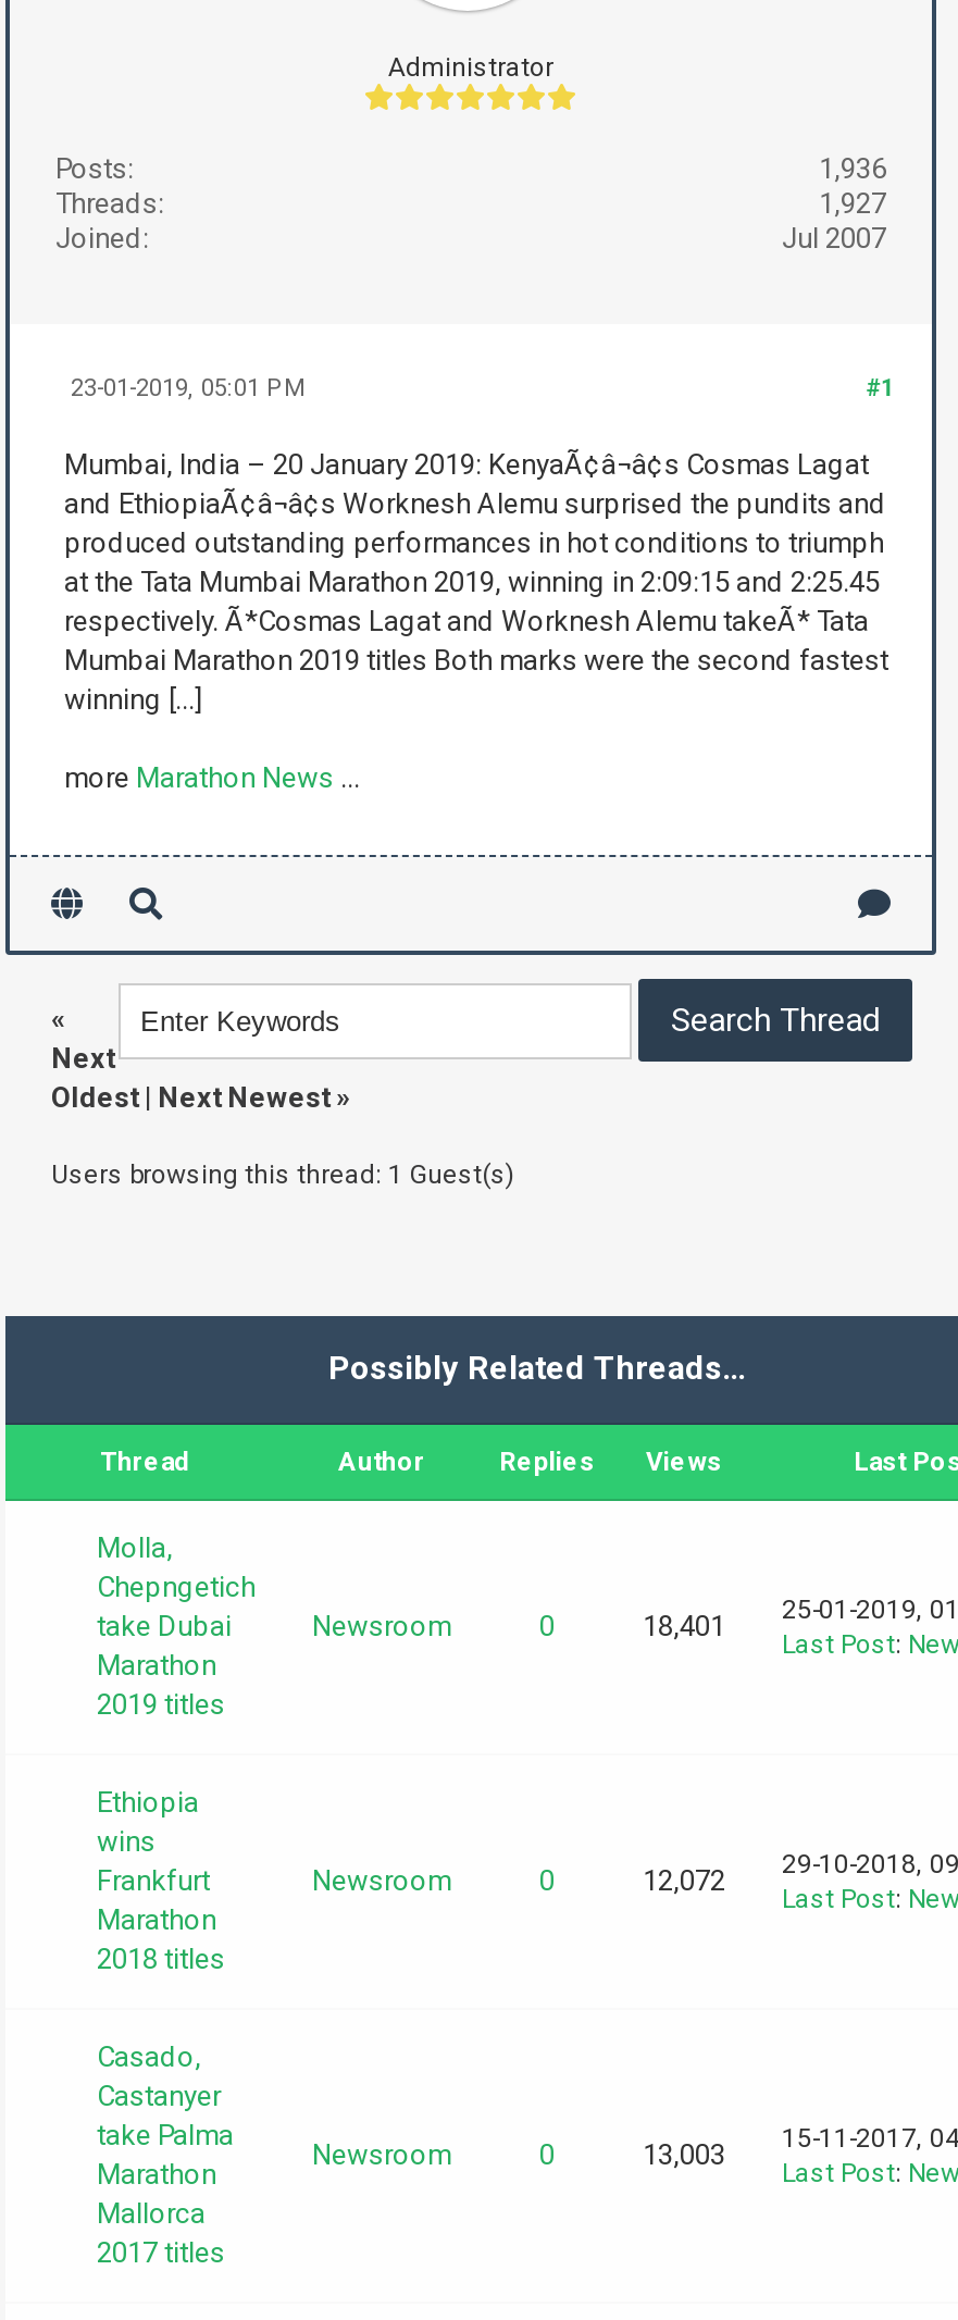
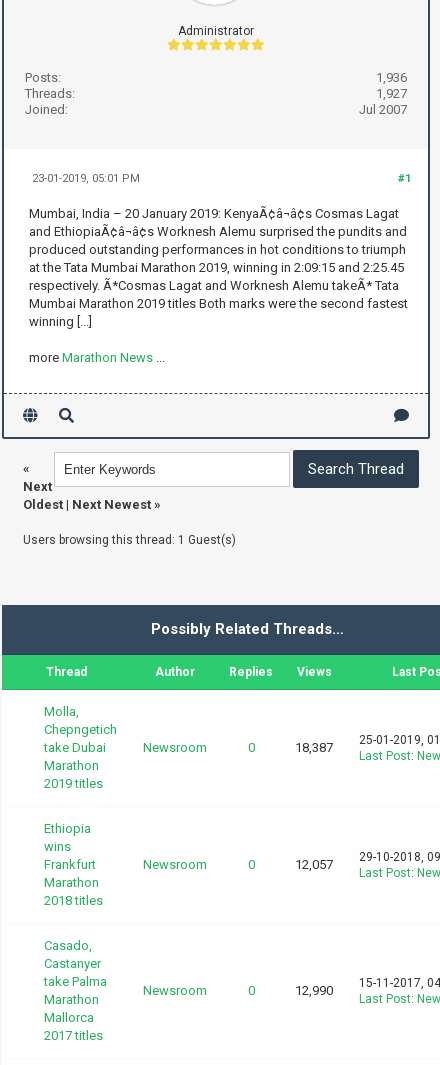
[643,1610,725,1642] 18,401 -> [295,740,333,755] 18,387
[643,1864,725,1897] 12,072 -> [295,857,333,872] 12,057
[643,2138,725,2171] 13,003 -> [295,983,333,998] 12,990

